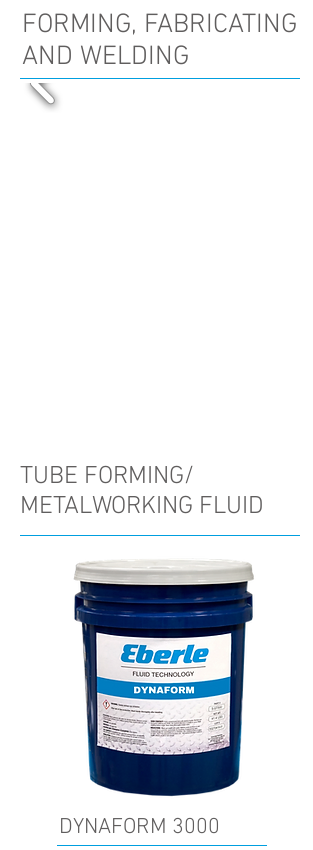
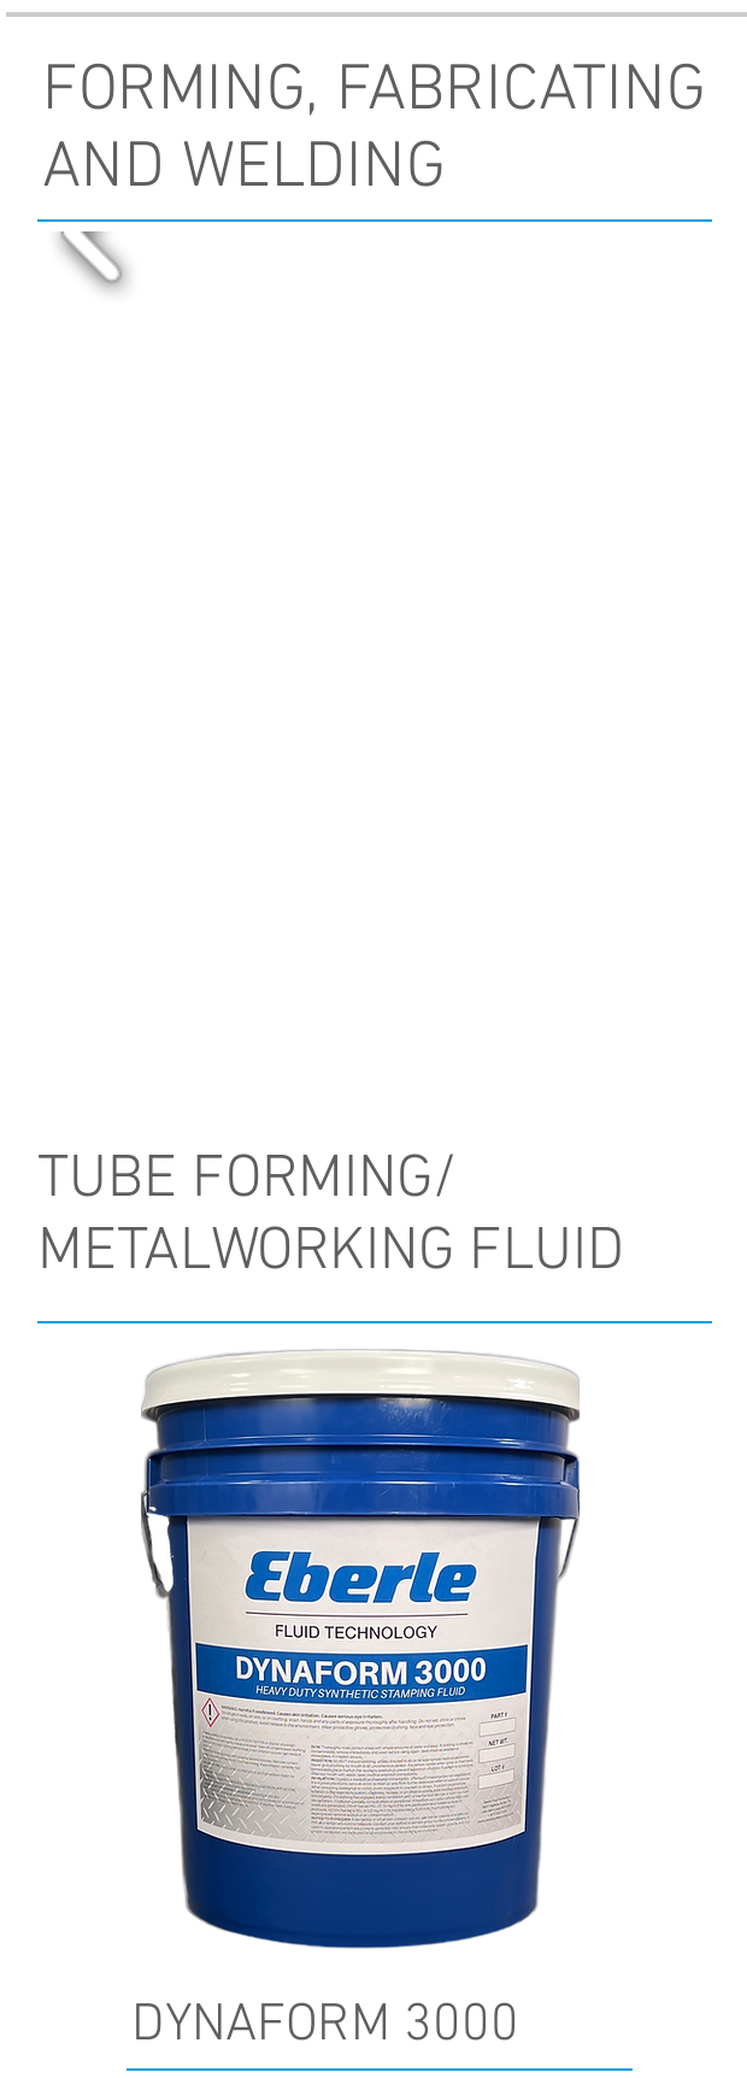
[63,549,254,796] [image] -> [139,1352,599,1950] [image]

